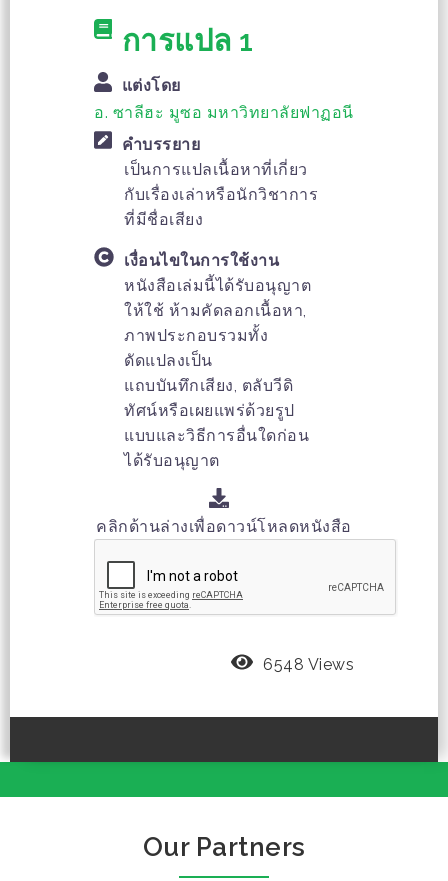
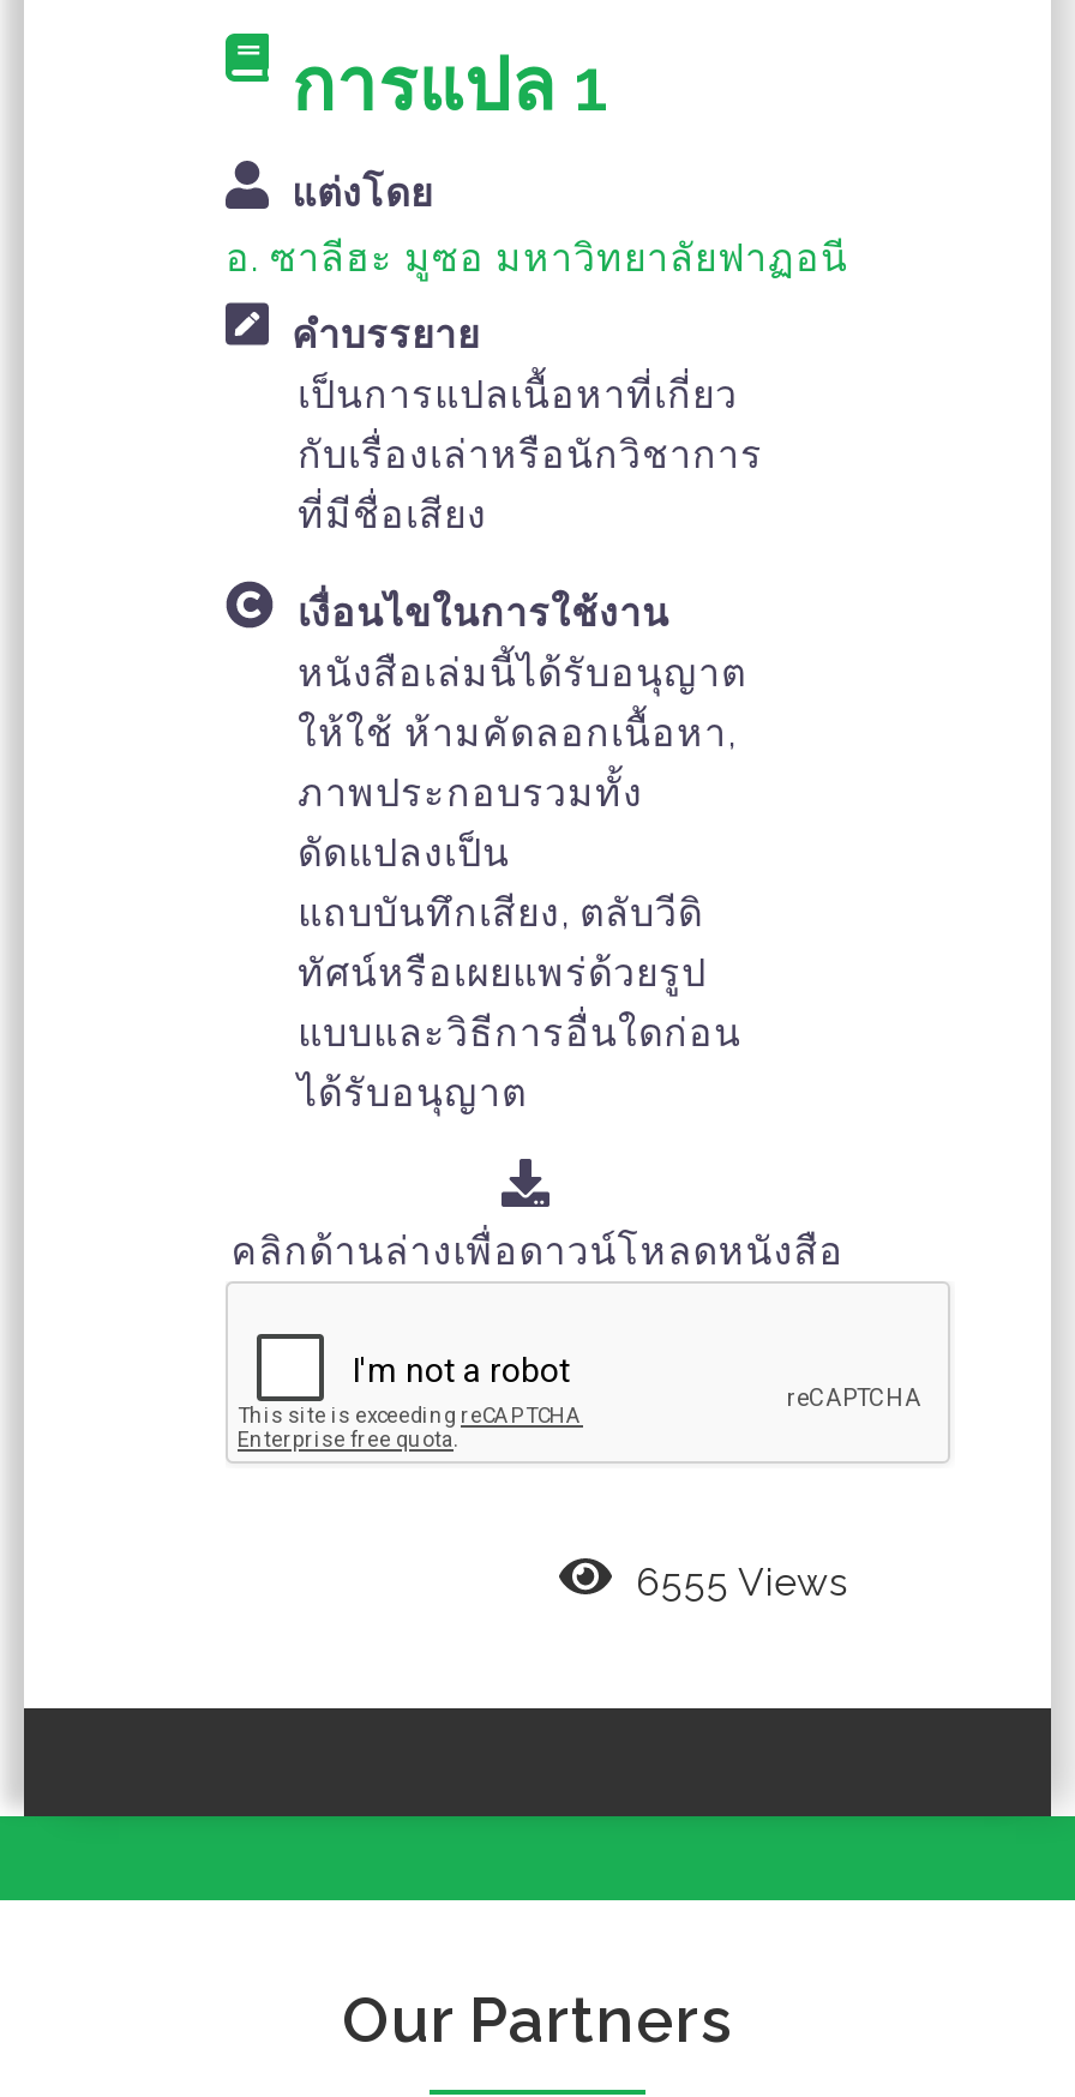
[263,655,354,674] 6548 Views -> [636,1560,849,1606] 6555 Views

